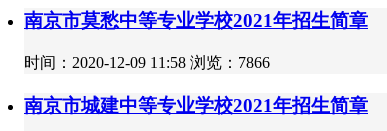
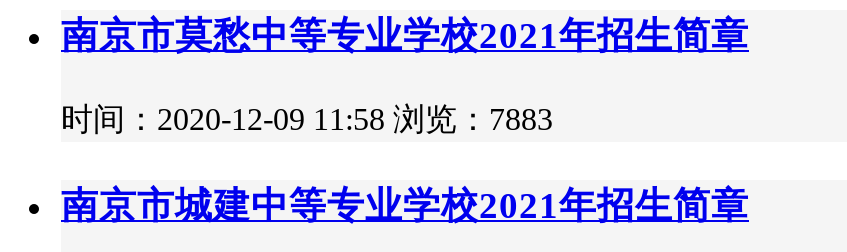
[24,54,270,71] 时间：2020-12-09 11:58 浏览：7866 -> [61,102,553,136] 时间：2020-12-09 11:58 浏览：7883

